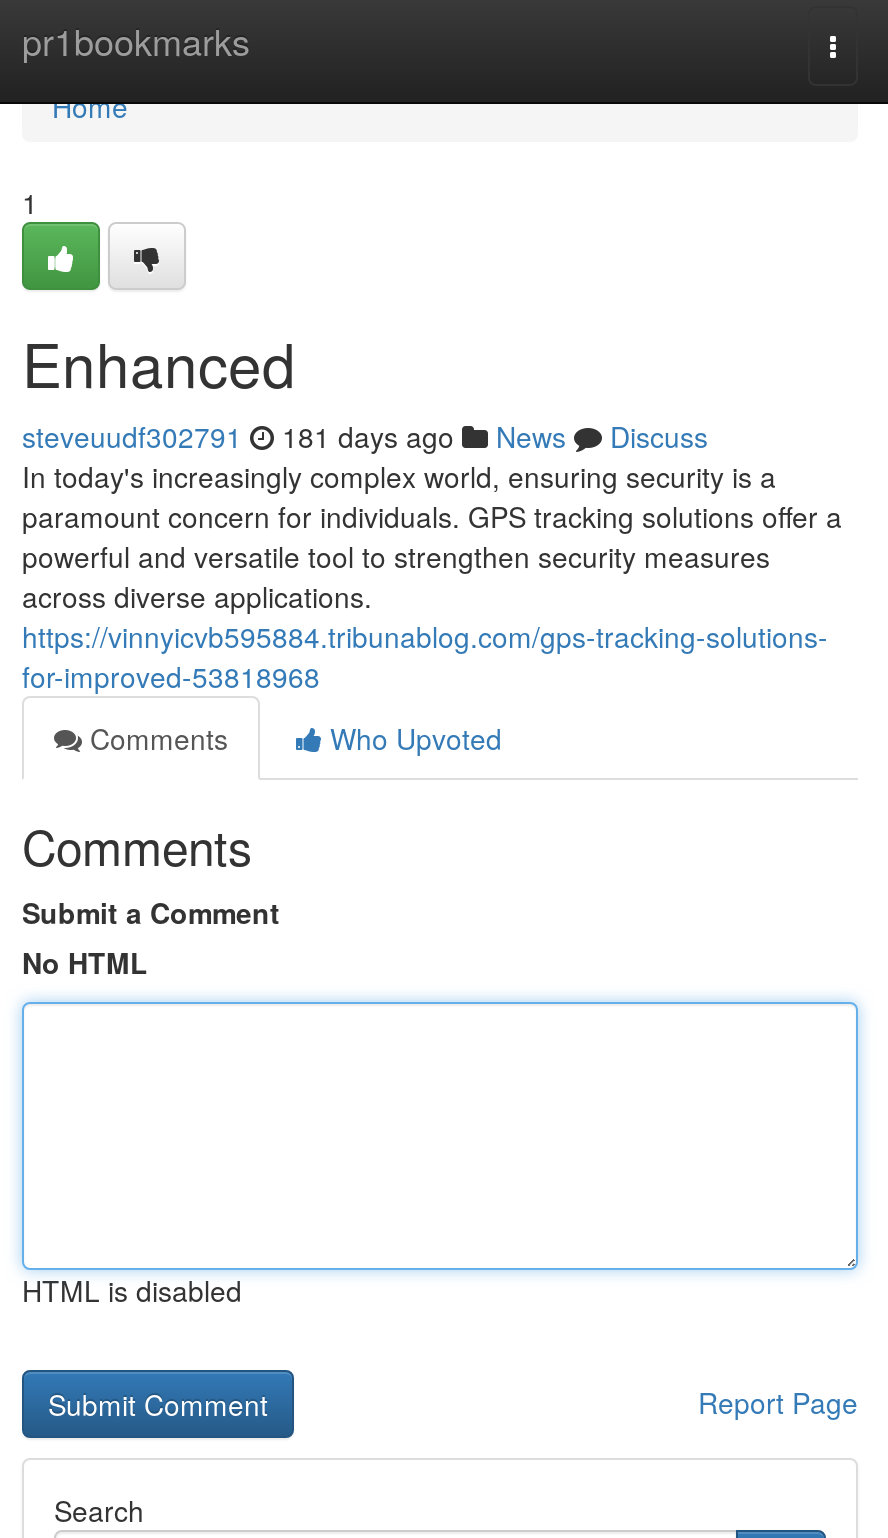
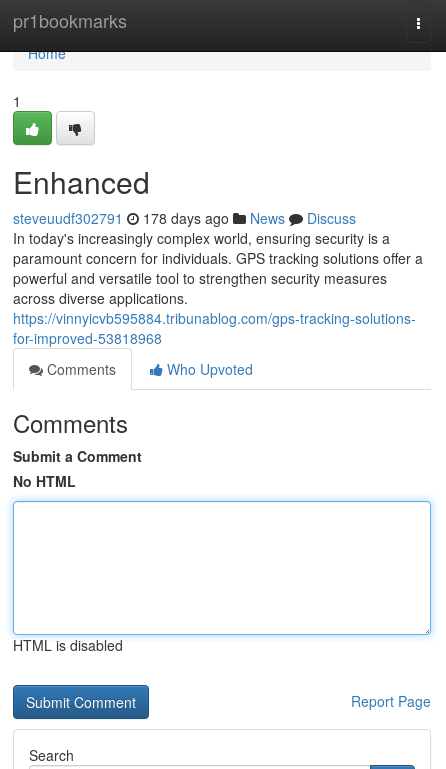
[22,416,708,456] steveuudf302791 181 days ago News Discuss -> [13,208,356,228] steveuudf302791 178 days ago News Discuss

